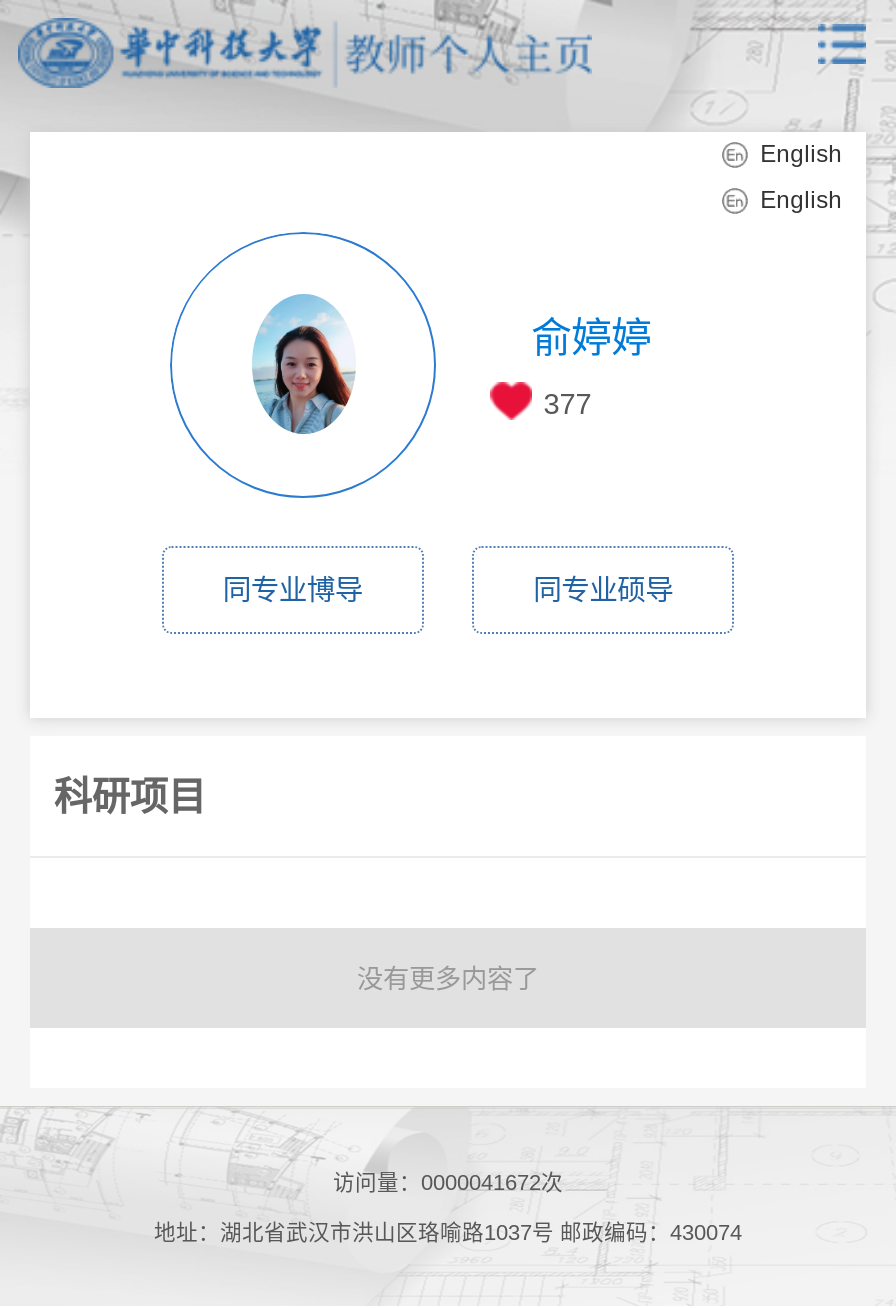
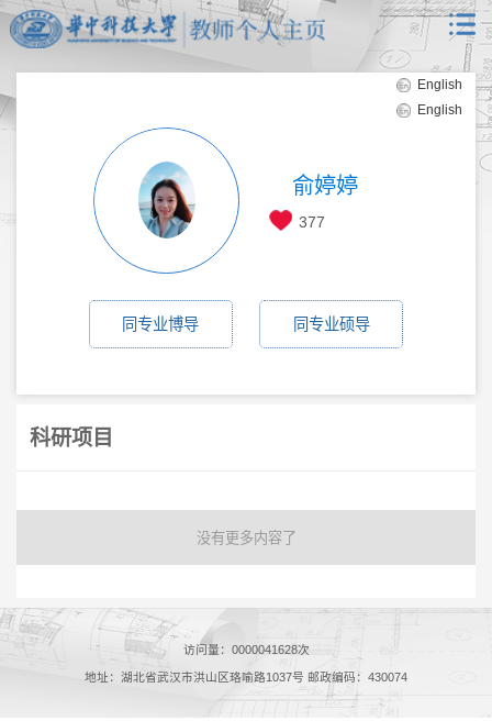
[333,1171,563,1195] 访问量：0000041672次 -> [183,643,309,657] 访问量：0000041628次

